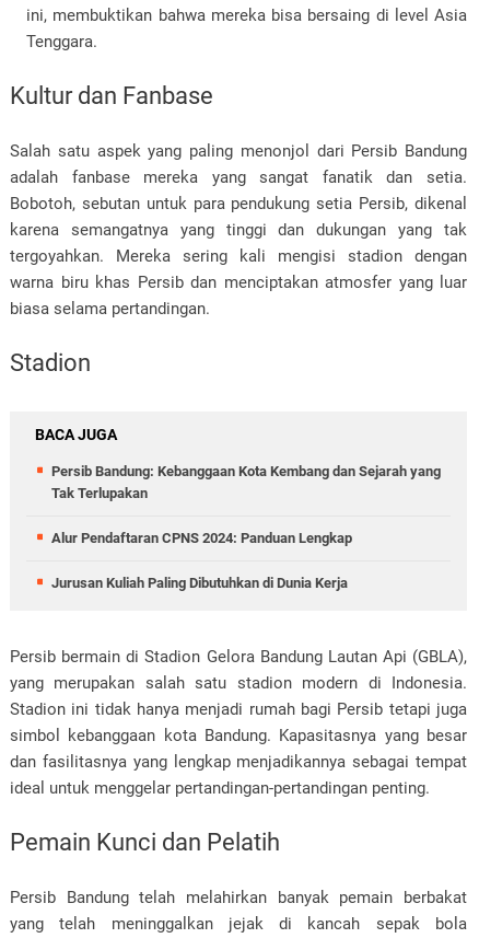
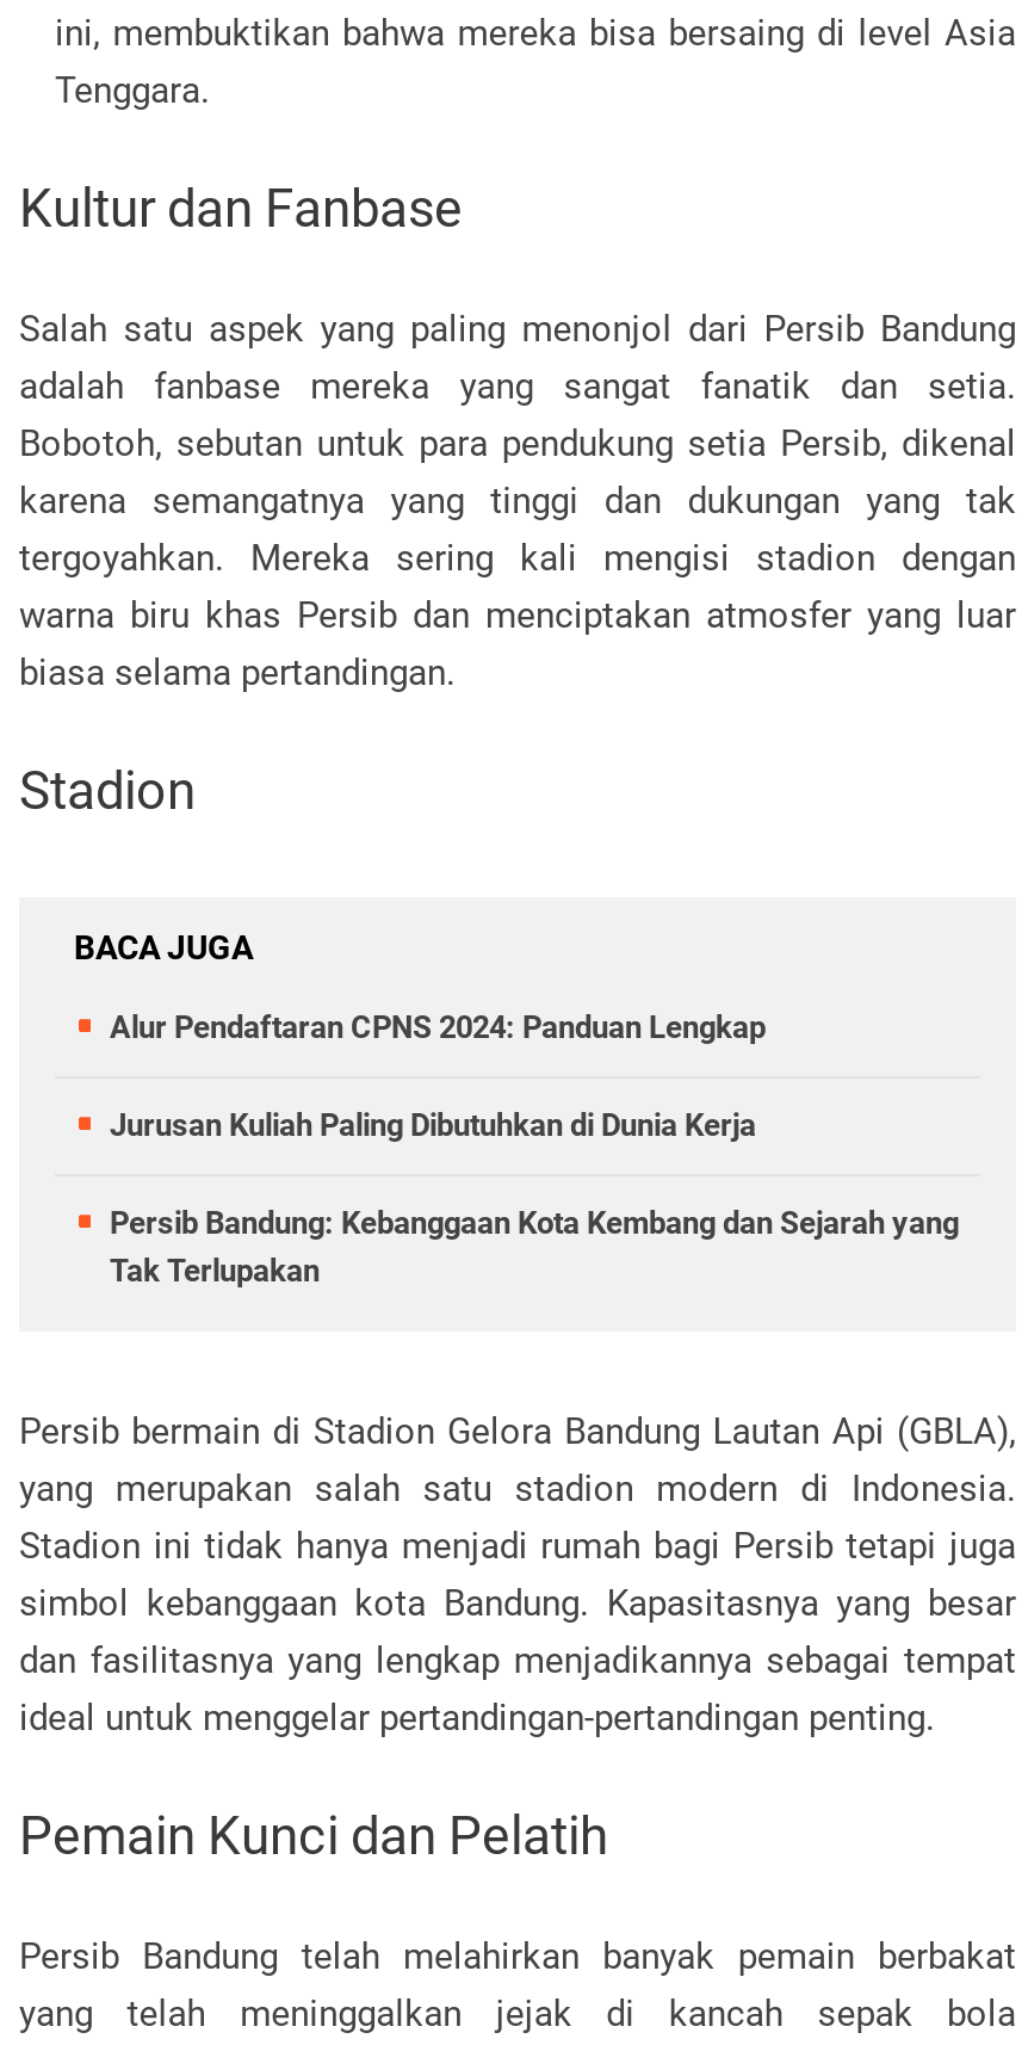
moved [51,463,441,501] -> [110,1205,959,1289]: Persib Bandung: Kebanggaan Kota Kembang dan Sejarah yang | Tak Terlupakan
moved [51,530,352,591] -> [110,1009,766,1143]: Alur Pendaftaran CPNS 2024: Panduan Lengkap | Jurusan Kuliah Paling Dibutuhkan di Dunia Kerja

